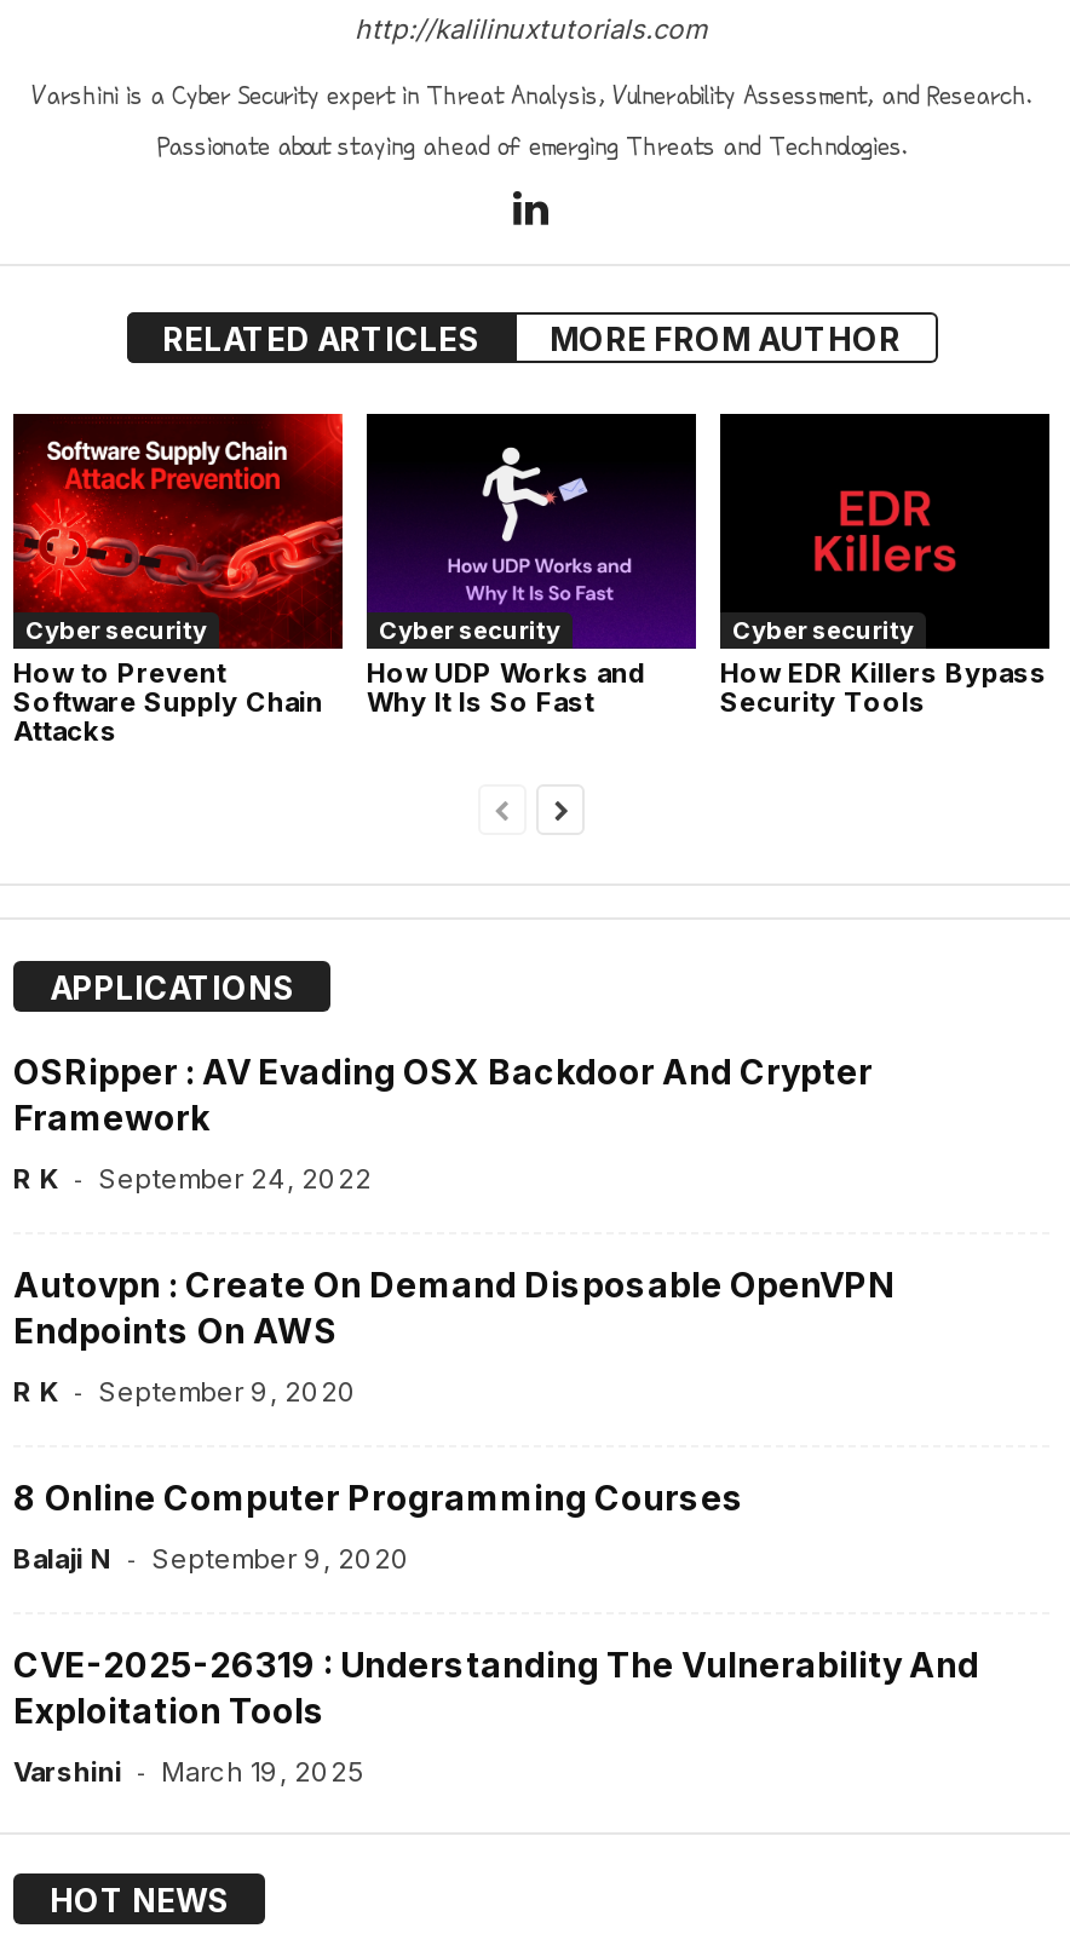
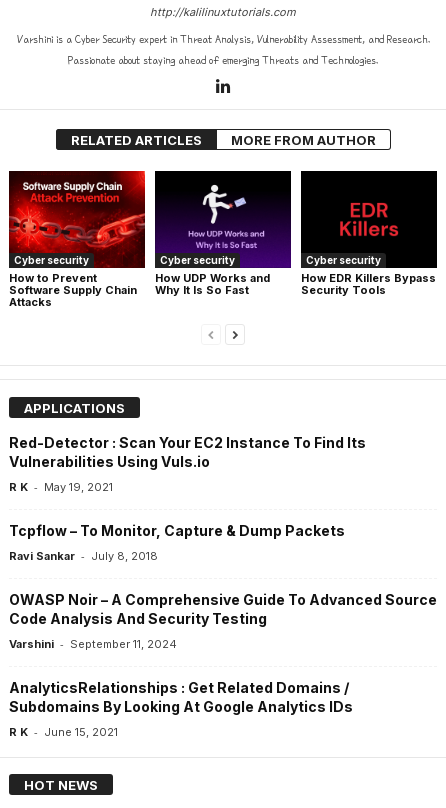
[13,1050,873,1137] OSRipper : AV Evading OSX Backdoor And Crypter | Framework -> [9,434,366,470] Red-Detector : Scan Your EC2 Instance To Find Its | Vulnerabilities Using Vuls.io
[13,1158,372,1195] R K - September 24, 2022 -> [9,479,113,494] R K - May 19, 2021
[13,1263,894,1350] Autovpn : Create On Demand Disposable OpenVPN | Endpoints On AWS -> [9,522,345,539] Tcpflow – To Monitor, Capture & Dump Packets
[13,1371,357,1408] R K - September 9, 2020 -> [9,548,158,563] Ravi Sankar - July 8, 2018
[13,1476,744,1517] 8 Online Computer Programming Courses -> [9,591,437,627] OWASP Noir – A Comprehensive Guide To Advanced Source | Code Analysis And Security Testing
[13,1538,410,1575] Balaji N - September 9, 2020 -> [9,636,177,651] Varshini - September 11, 2024
[13,1643,979,1730] CVE-2025-26319 : Understanding The Vulnerability And | Exploitation Tools -> [9,679,353,715] AnalyticsRelationships : Get Related Domains / | Subdomains By Looking At Google Analytics IDs
[13,1751,364,1788] Varshini - March 19, 2025 -> [9,724,118,739] R K - June 15, 2021

